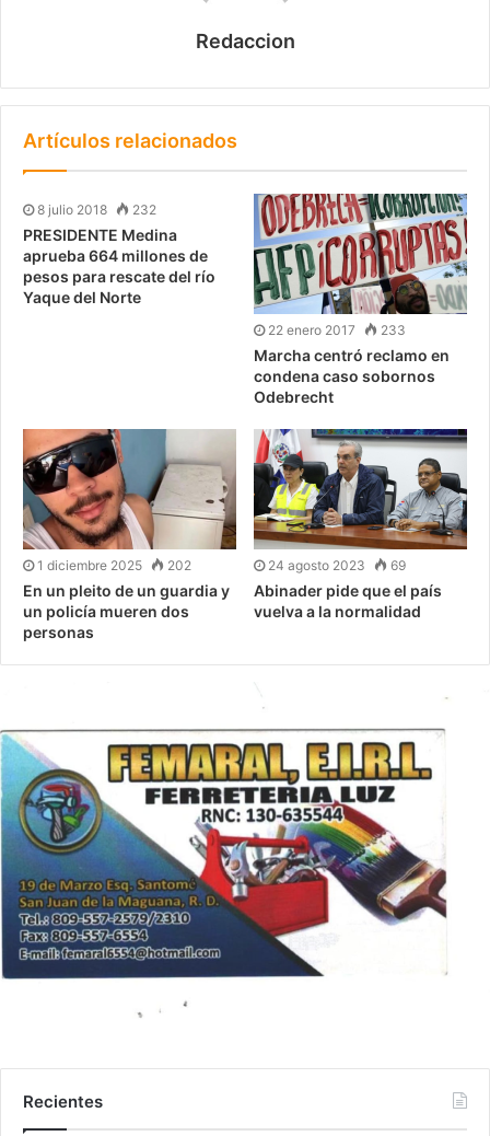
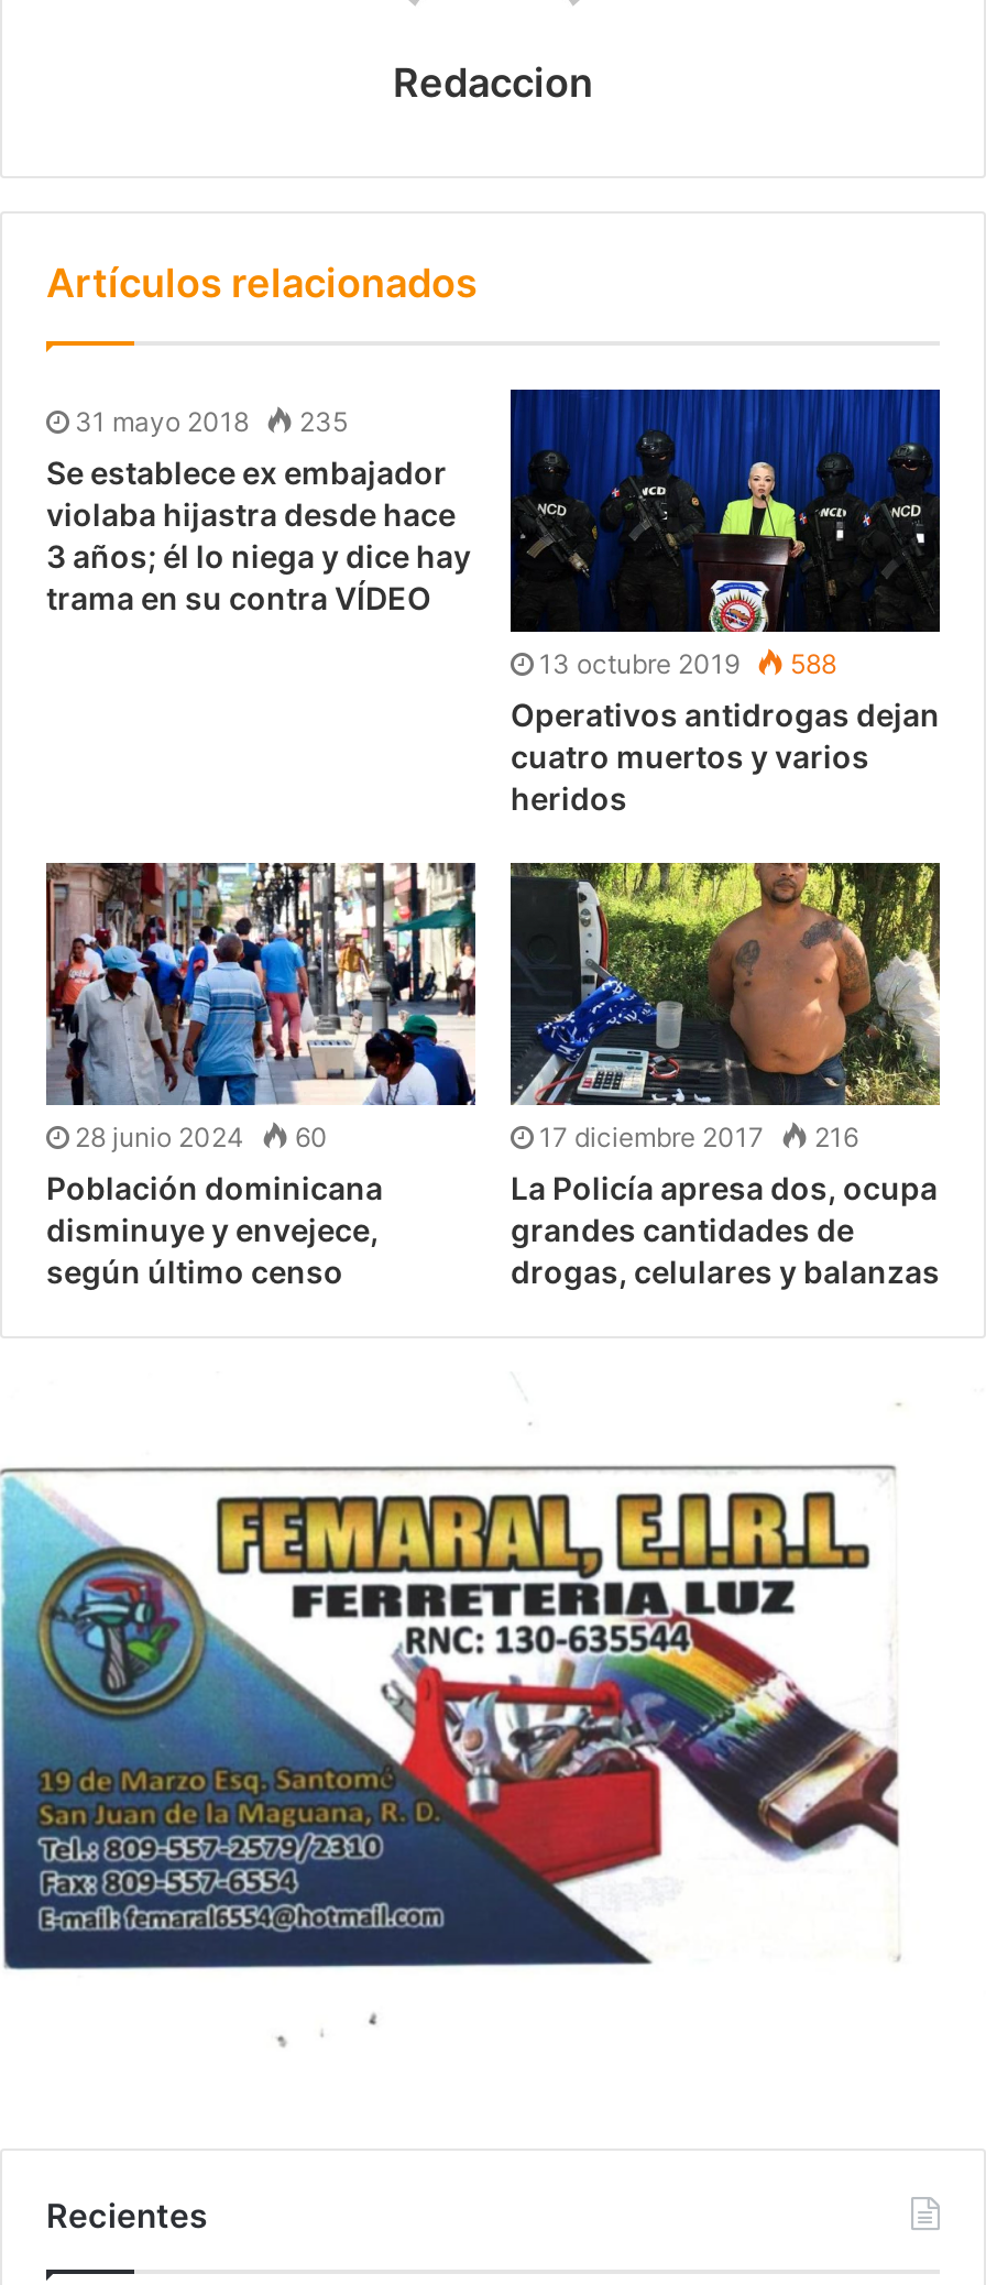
[253,193,468,406] [image] | 22 enero 2017 | 233 | Marcha centró reclamo en | condena caso sobornos | Odebrecht -> [508,387,942,817] [image] | 13 octubre 2019 | 588 | Operativos antidrogas dejan | cuatro muertos y varios | heridos
[23,201,215,306] 8 julio 2018 | 232 | PRESIDENTE Medina | aprueba 664 millones de | pesos para rescate del río | Yaque del Norte -> [46,405,471,616] 31 mayo 2018 | 235 | Se establece ex embajador | violaba hijastra desde hace | 3 años; él lo niega y dice hay | trama en su contra VÍDEO
[22,428,237,641] [image] | 1 diciembre 2025 | 202 | En un pleito de un guardia y | un policía mueren dos | personas -> [44,861,475,1290] [image] | 28 junio 2024 | 60 | Población dominicana | disminuye y envejece, | según último censo
[253,428,468,621] [image] | 24 agosto 2023 | 69 | Abinader pide que el país | vuelva a la normalidad -> [508,861,942,1290] [image] | 17 diciembre 2017 | 216 | La Policía apresa dos, ocupa | grandes cantidades de | drogas, celulares y balanzas

